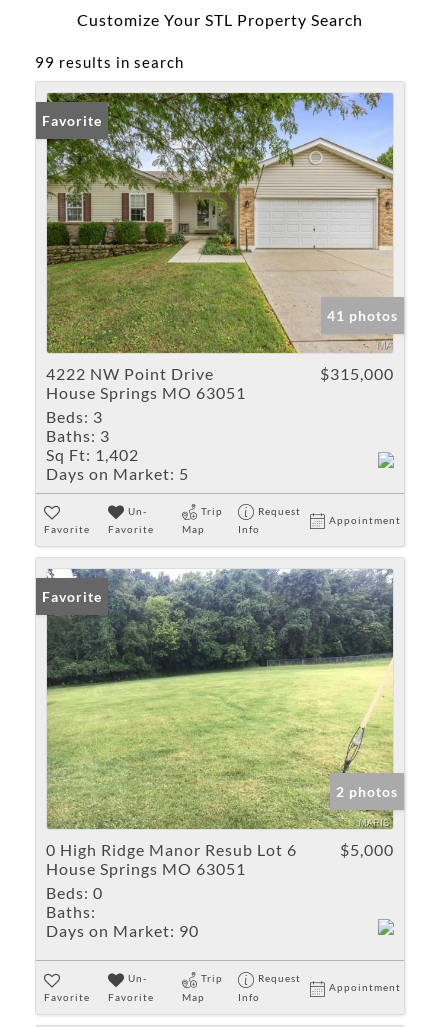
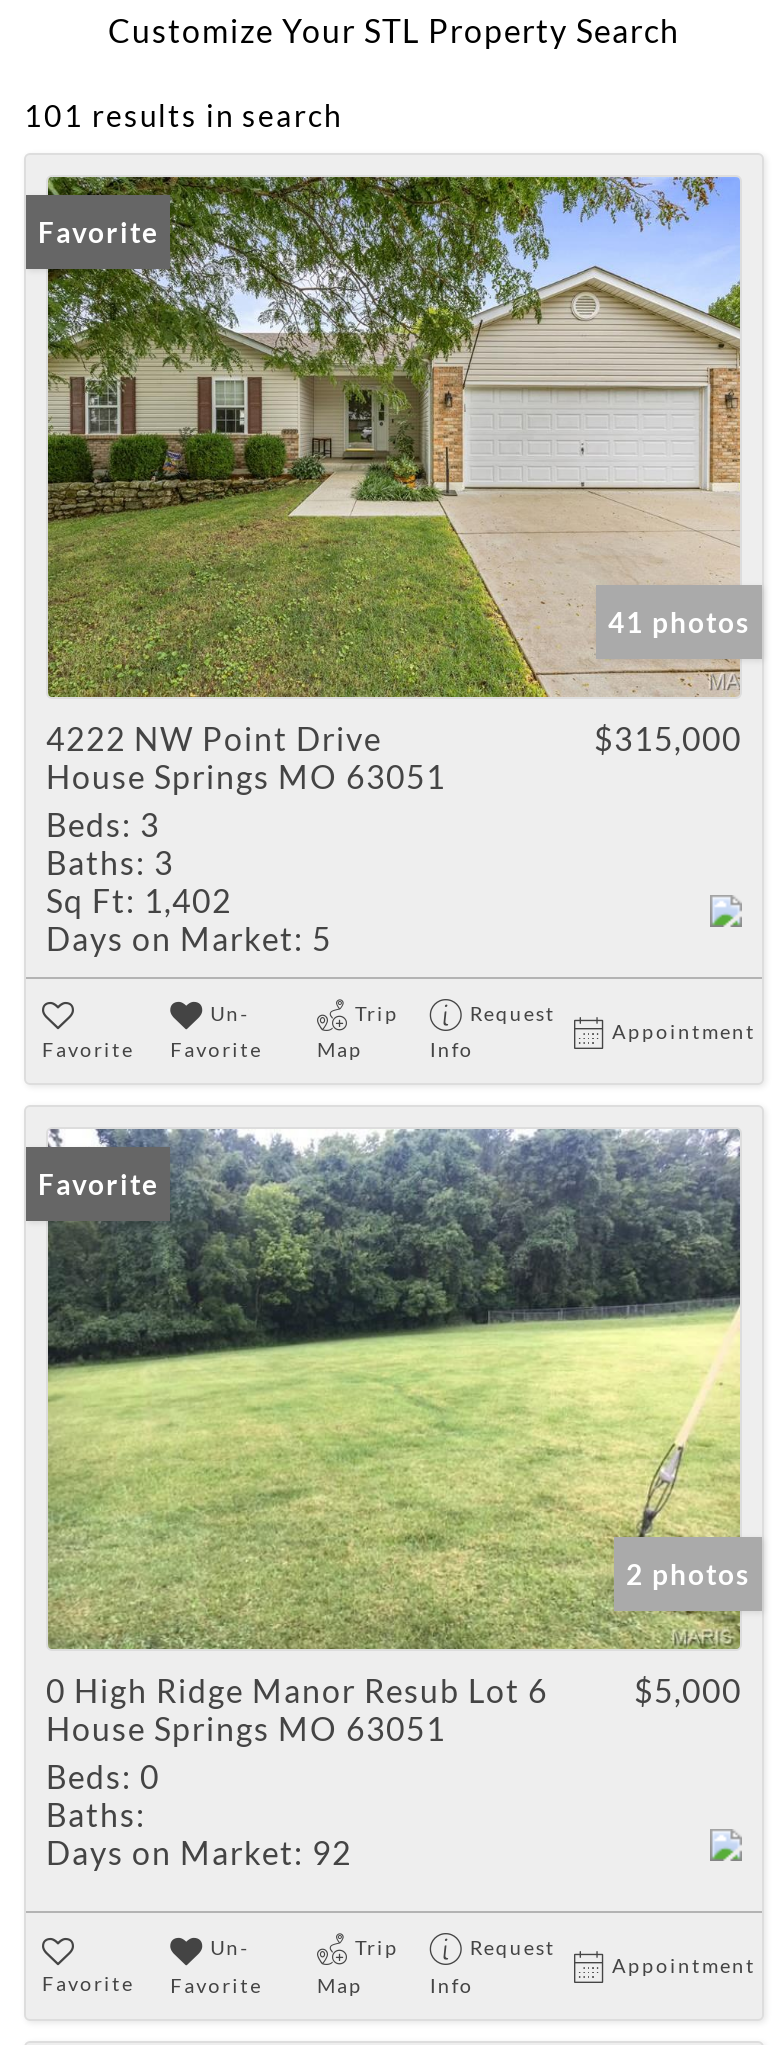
[35,53,184,71] 99 results in search -> [24,97,342,133] 101 results in search
[46,921,199,940] Days on Market: 90 -> [46,1834,352,1872] Days on Market: 92

